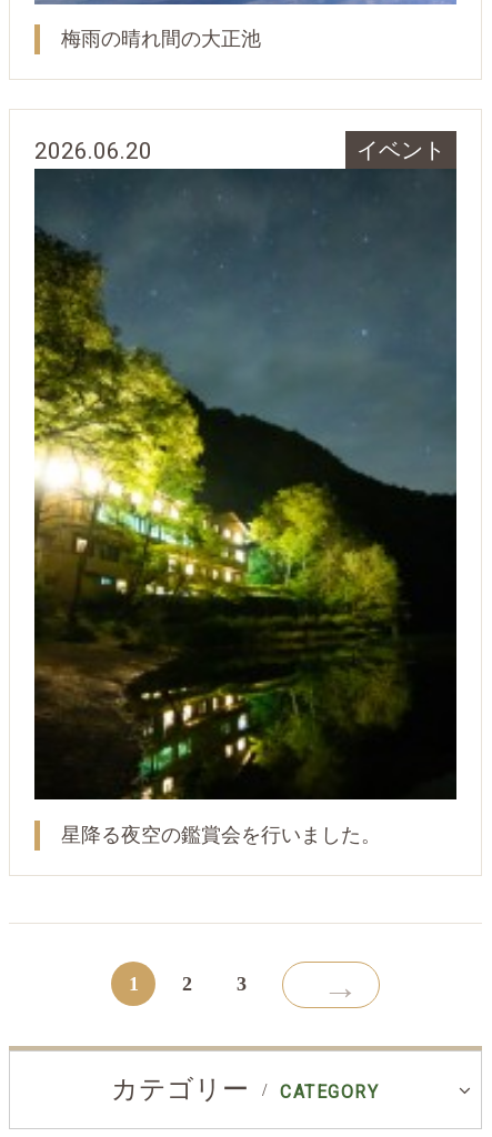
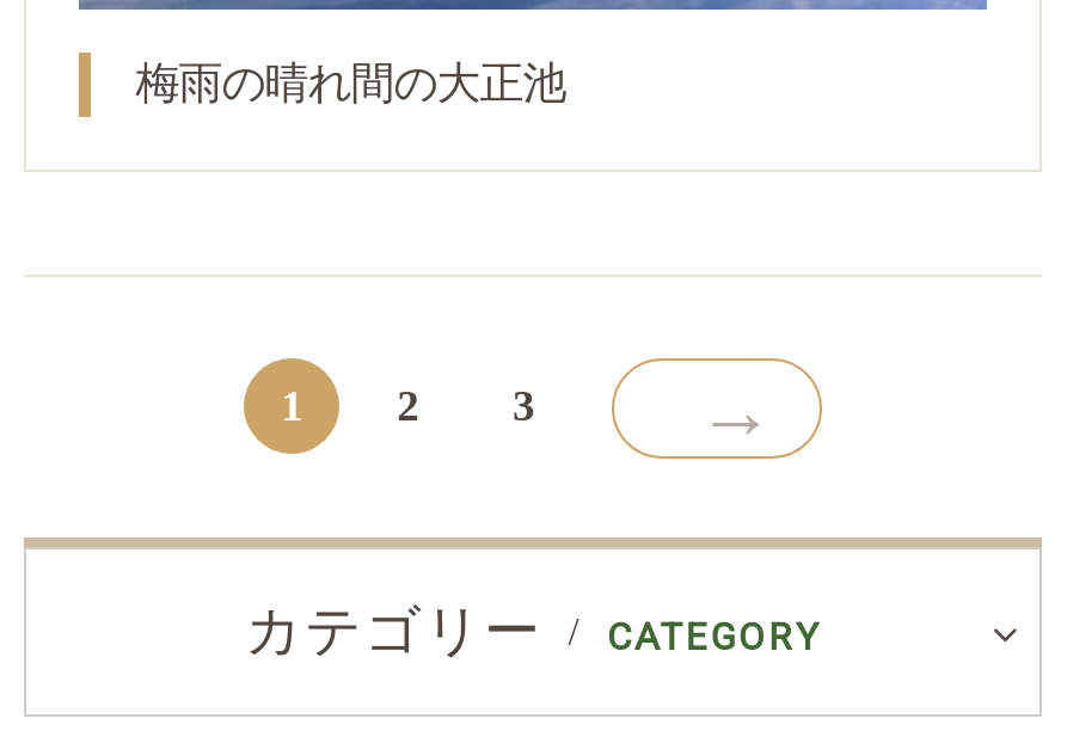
[35,137,445,164] 2026.06.20 | イベント -> none
[33,168,458,846] [image] | 星降る夜空の鑑賞会を行いました。 -> none

